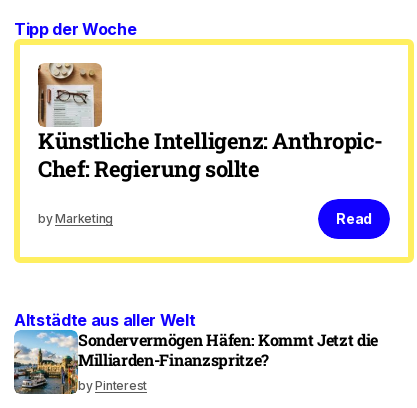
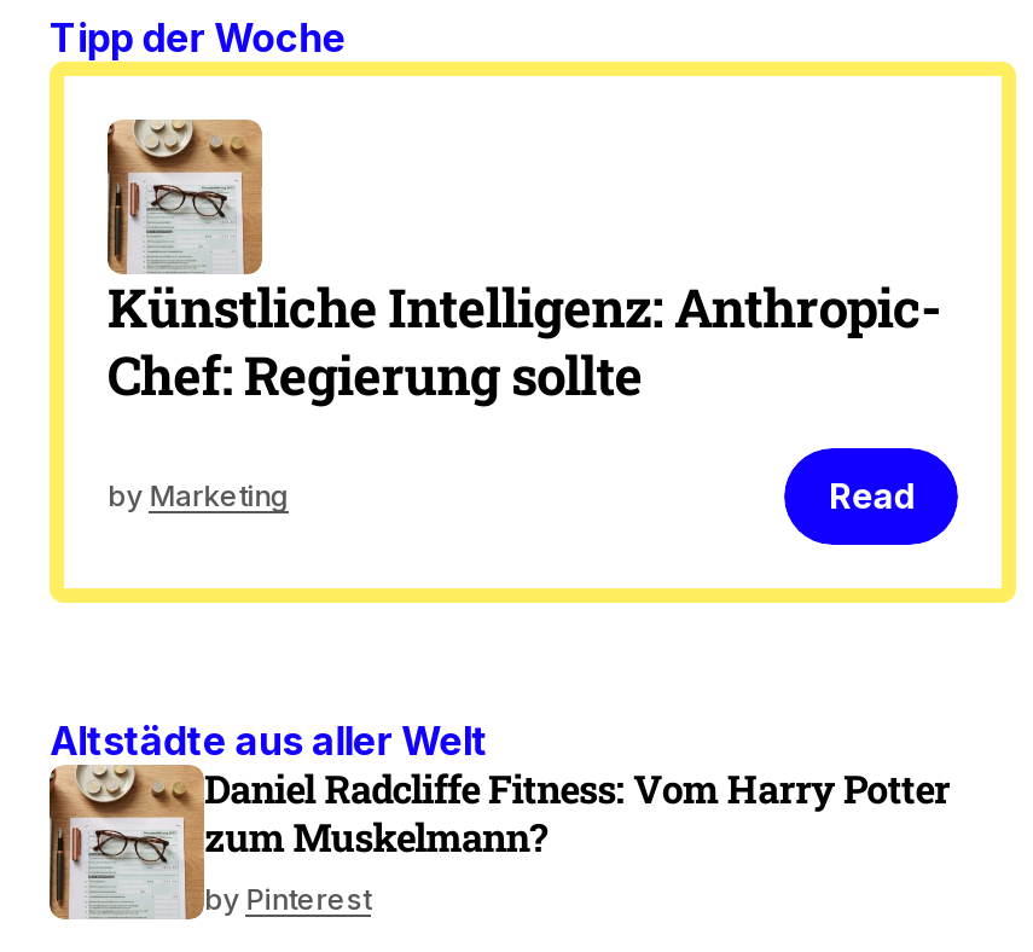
[13,329,378,395] [image] | Sondervermögen Häfen: Kommt Jetzt die | Milliarden-Finanzspritze? -> [47,762,950,919] [image] | Daniel Radcliffe Fitness: Vom Harry Potter | zum Muskelmann?

